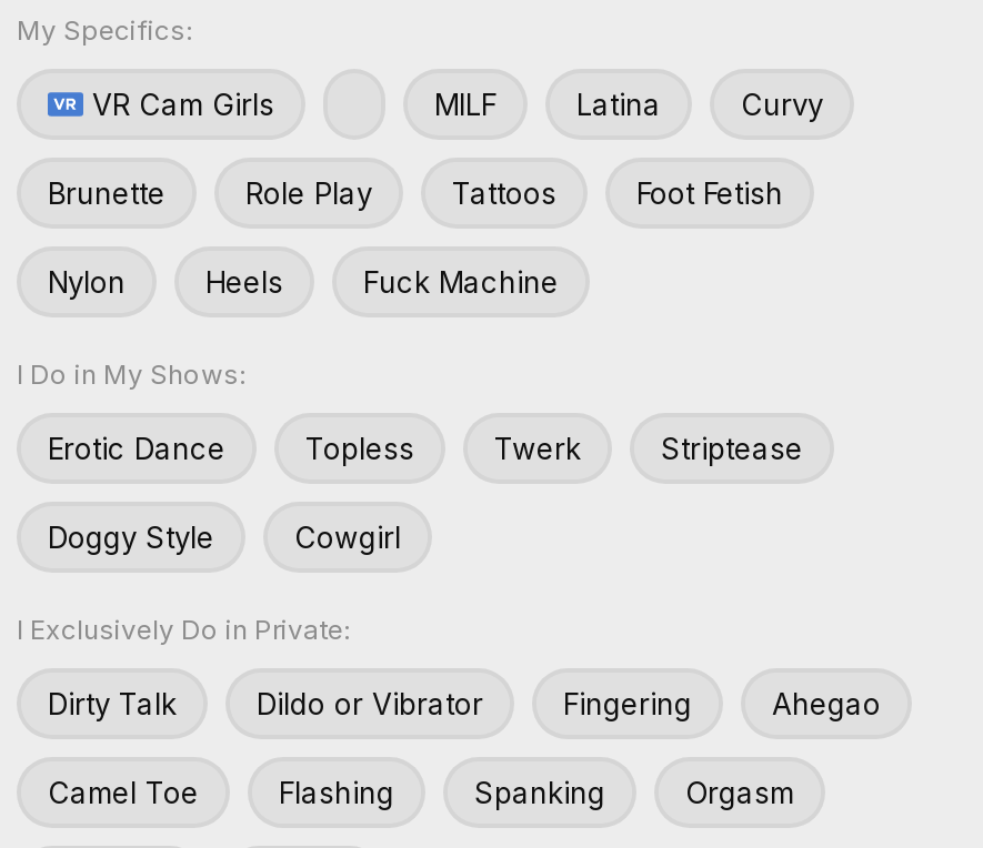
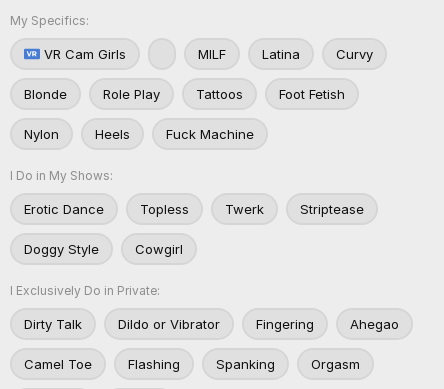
[48,174,165,210] Brunette -> [24,85,67,101] Blonde

